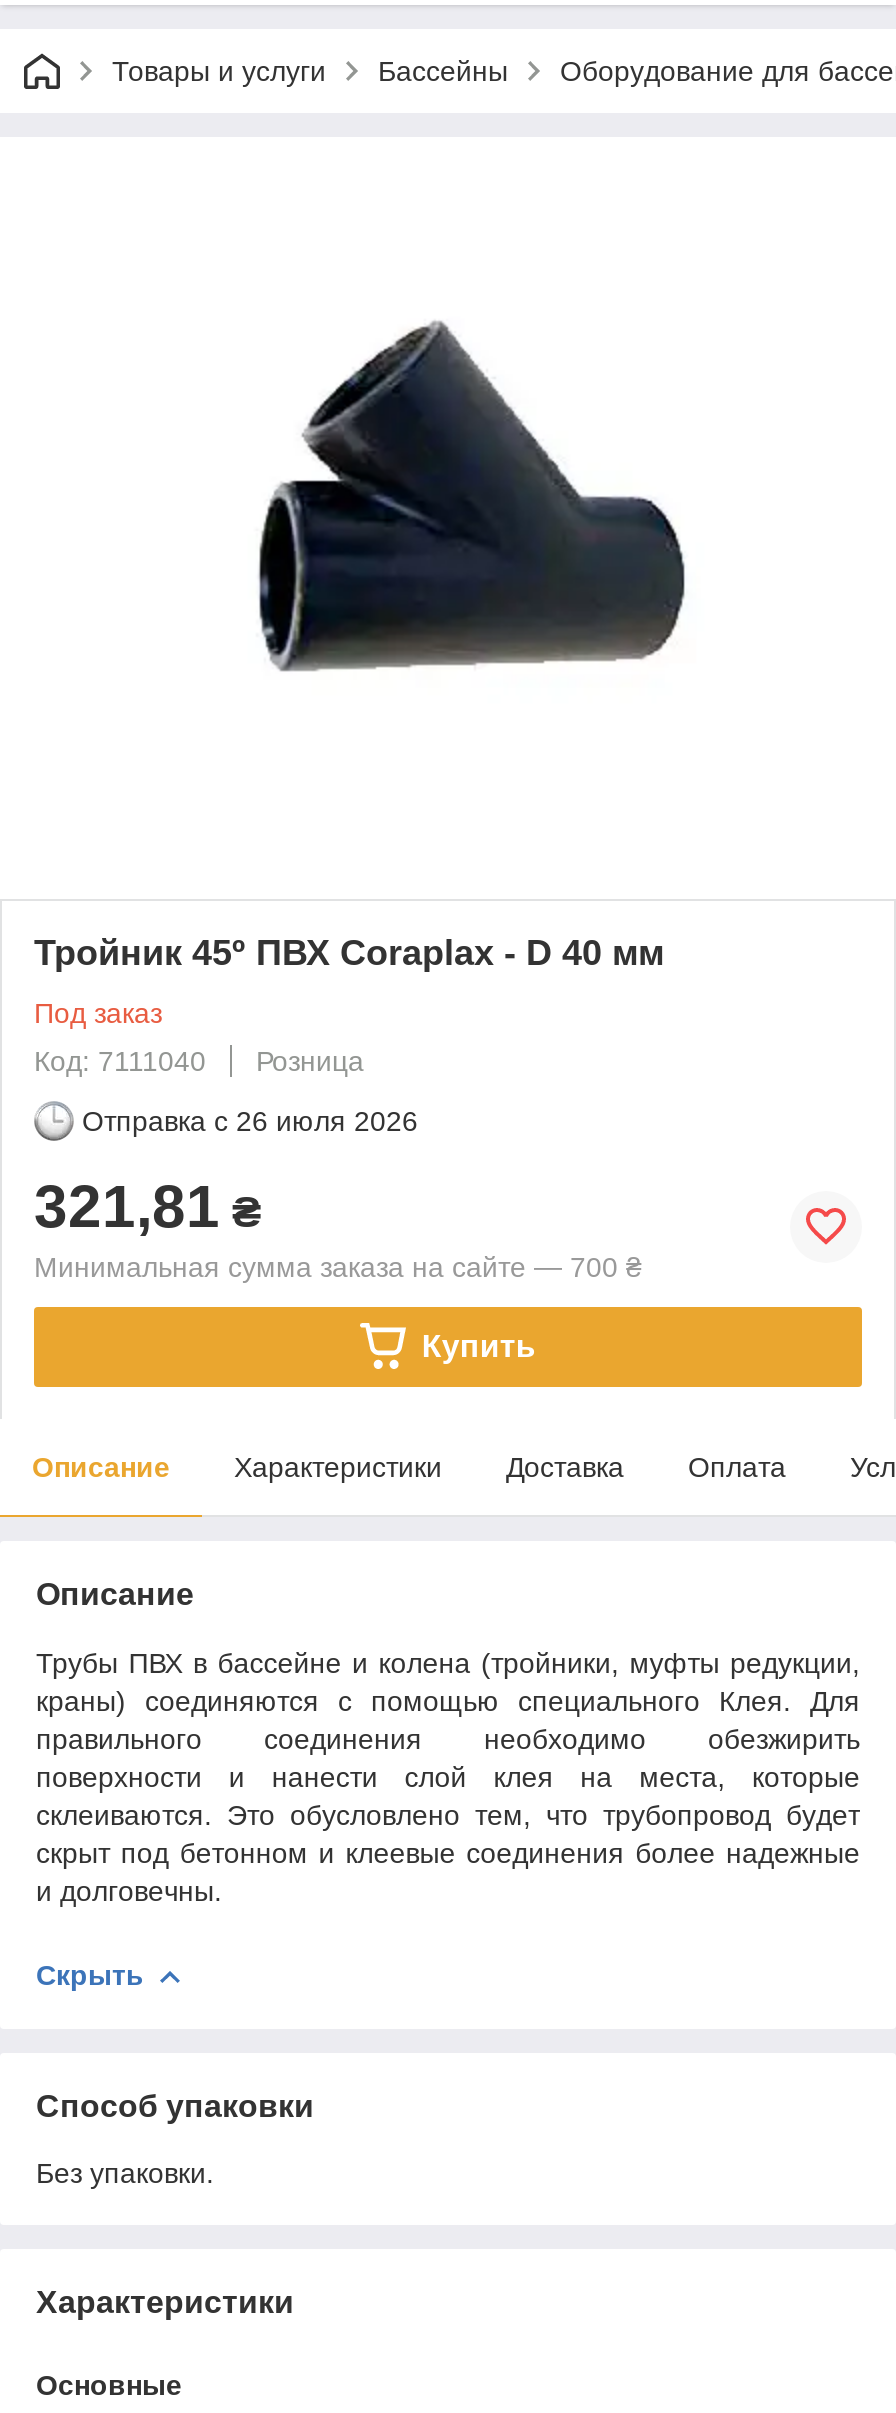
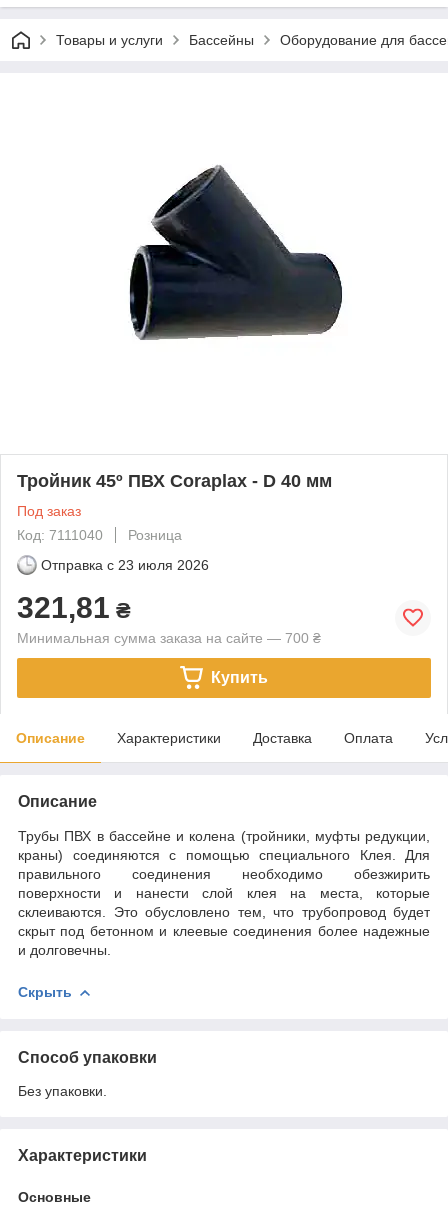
[82,1105,418,1137] Отправка с 26 июля 2026 -> [41,557,209,573] Отправка с 23 июля 2026

